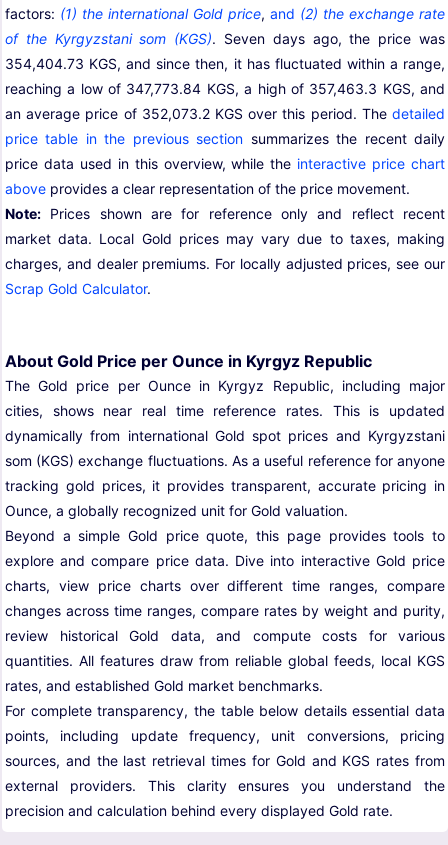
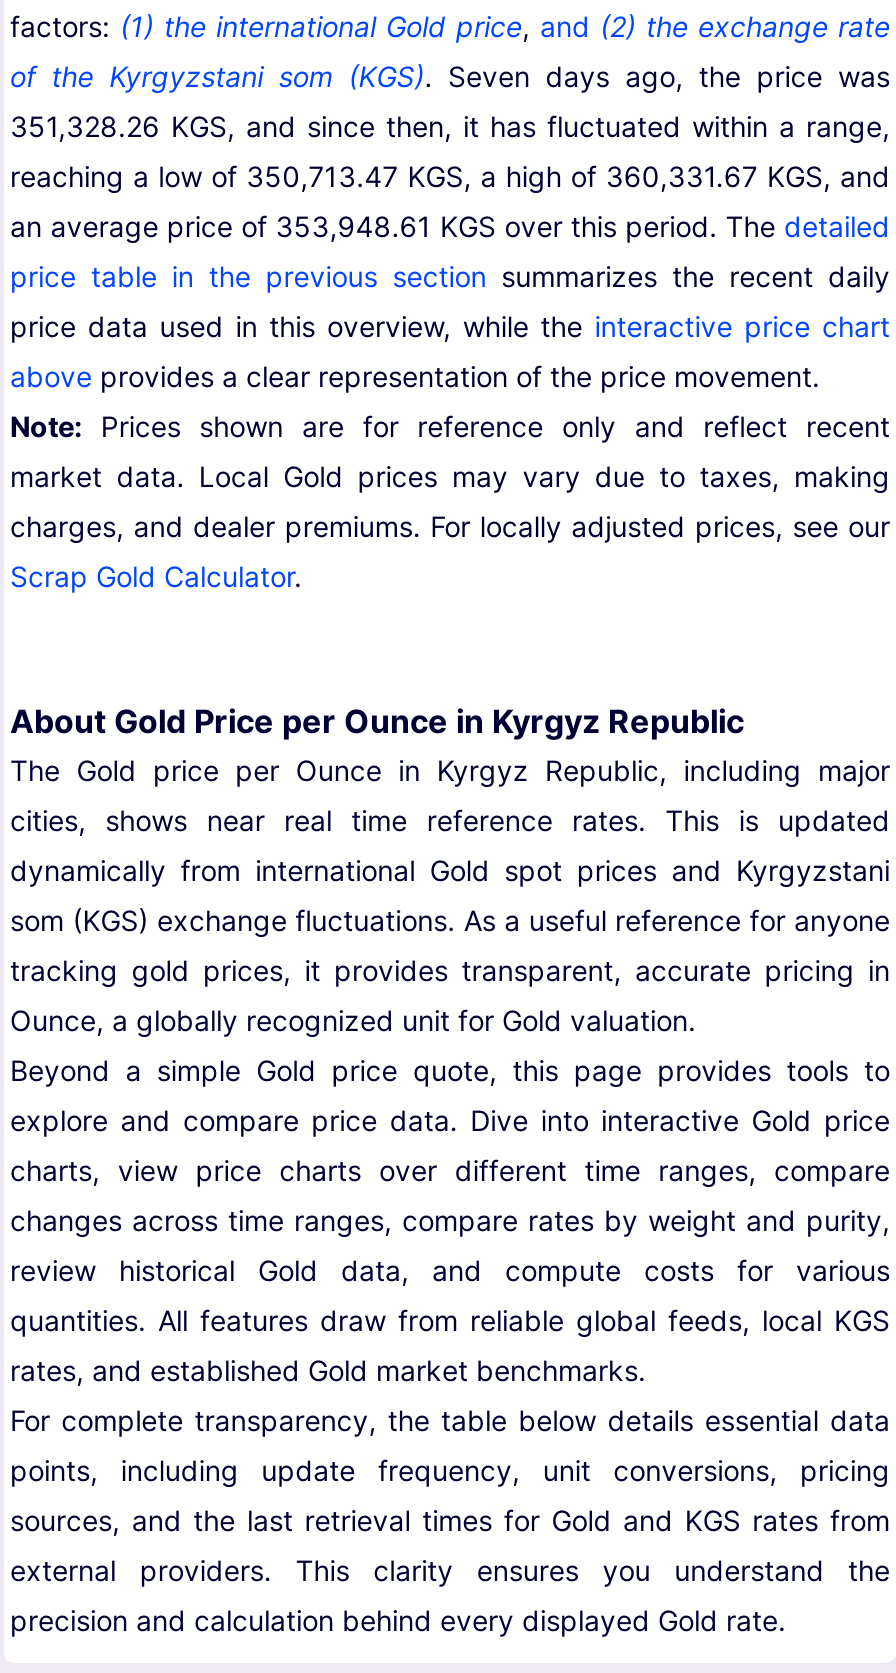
[5,55,445,72] 354,404.73 KGS, and since then, it has fluctuated within a range, -> [10,110,890,144] 351,328.26 KGS, and since then, it has fluctuated within a range,
[5,80,445,97] reaching a low of 347,773.84 KGS, a high of 357,463.3 KGS, and -> [10,160,890,194] reaching a low of 350,713.47 KGS, a high of 360,331.67 KGS, and
[5,105,445,122] an average price of 352,073.2 KGS over this period. The detailed -> [10,210,890,244] an average price of 353,948.61 KGS over this period. The detailed

